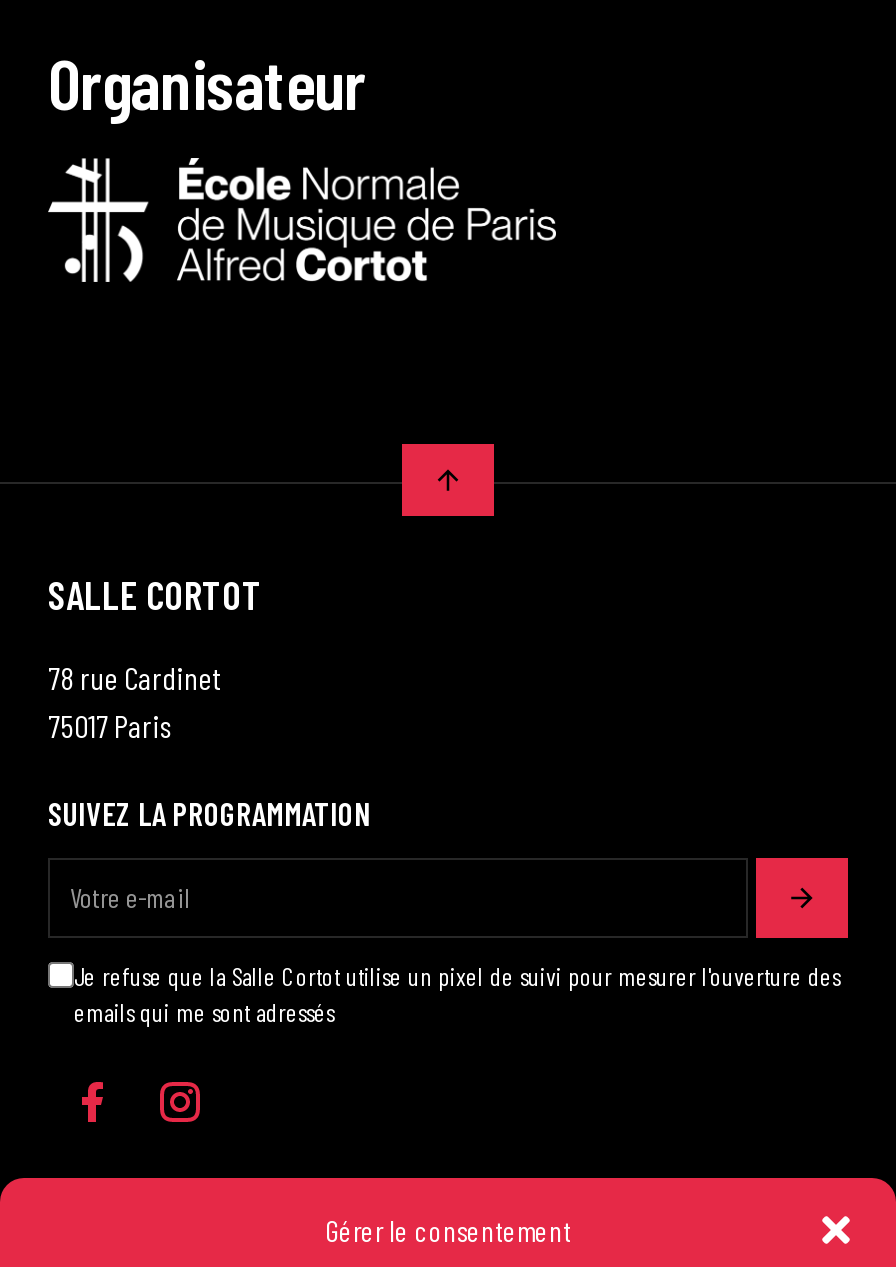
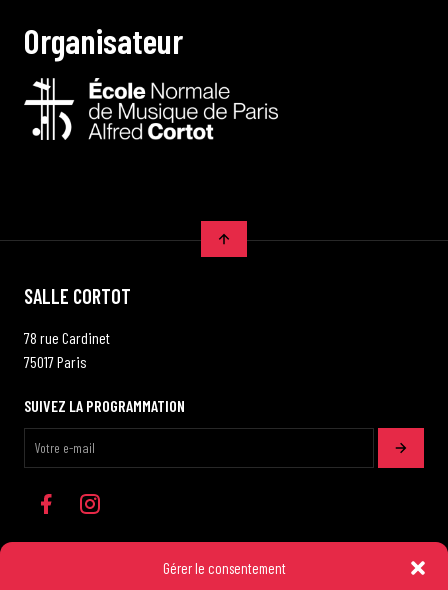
[74,960,840,1028] Je refuse que la Salle Cortot utilise un pixel de suivi pour mesurer l'ouverture des | emails qui me sont adressés -> none

